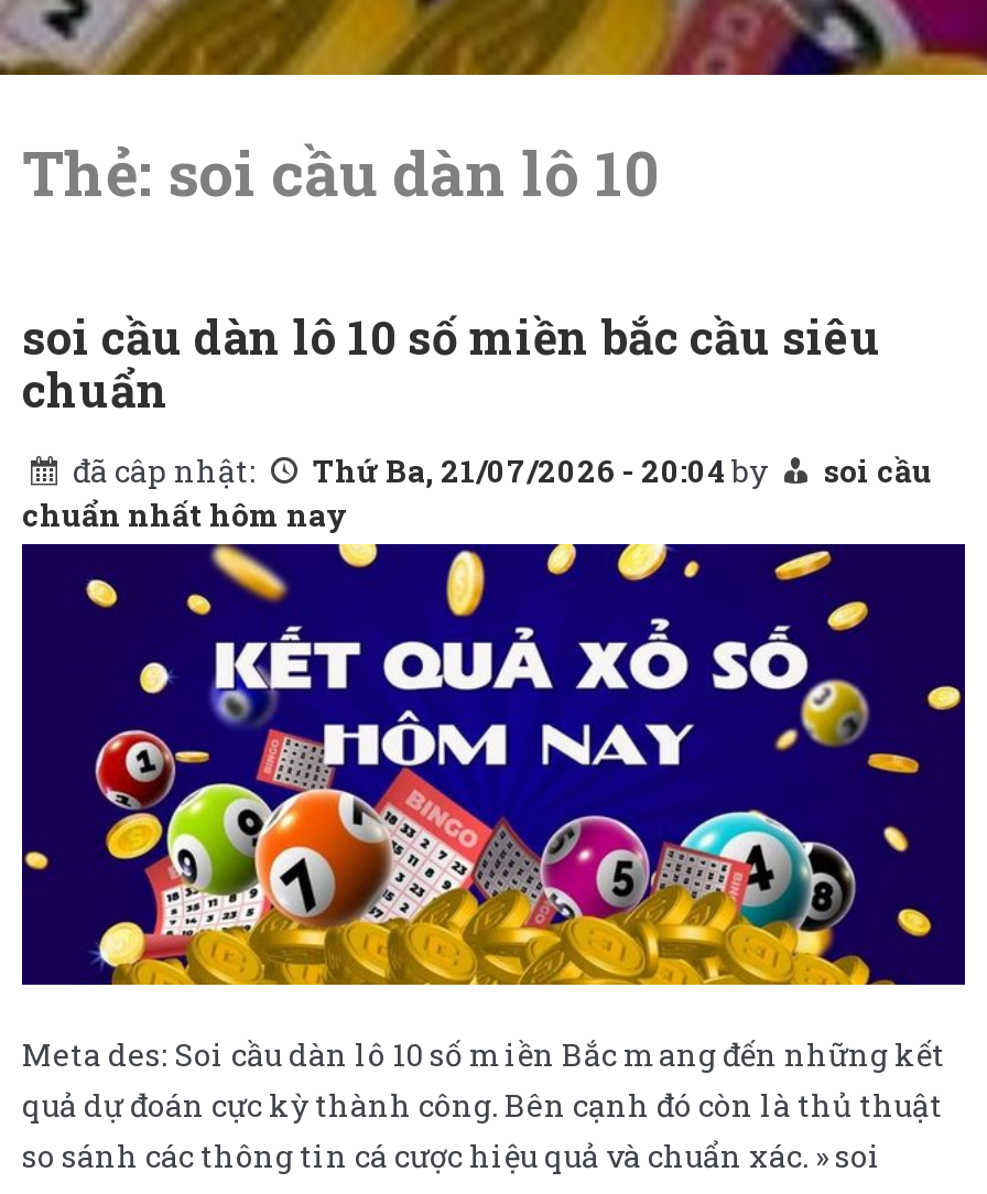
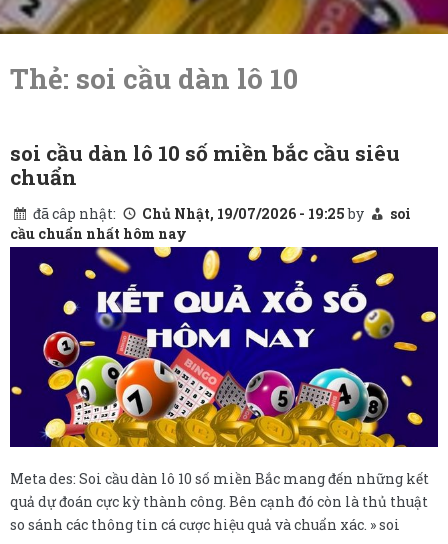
[22,450,932,536] Thứ Ba, 21/07/2026 - 20:04 by | soi cầu | chuẩn nhất hôm nay -> [10,204,411,243] Chủ Nhật, 19/07/2026 - 19:25 by | soi | cầu chuẩn nhất hôm nay

